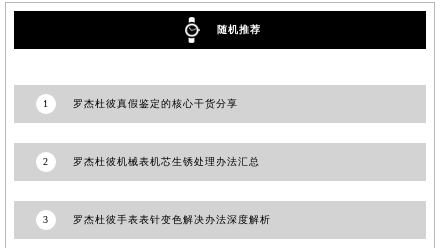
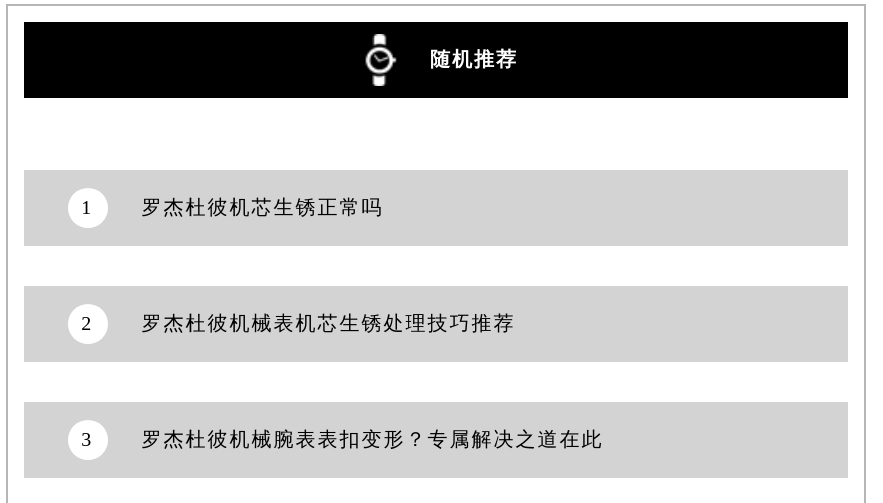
[73,98,238,109] 罗杰杜彼真假鉴定的核心干货分享 -> [142,196,384,218] 罗杰杜彼机芯生锈正常吗
[73,156,260,167] 罗杰杜彼机械表机芯生锈处理办法汇总 -> [142,312,516,334] 罗杰杜彼机械表机芯生锈处理技巧推荐
[73,214,271,225] 罗杰杜彼手表表针变色解决办法深度解析 -> [142,428,604,450] 罗杰杜彼机械腕表表扣变形？专属解决之道在此

